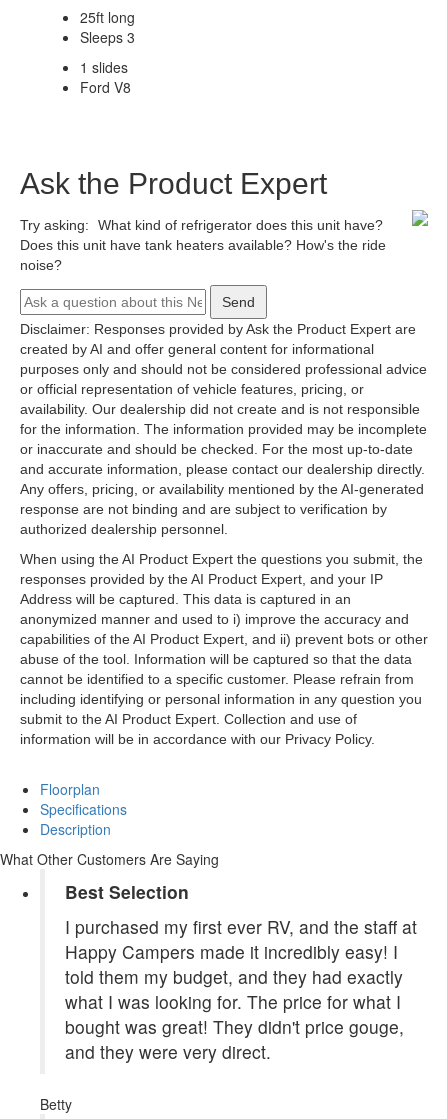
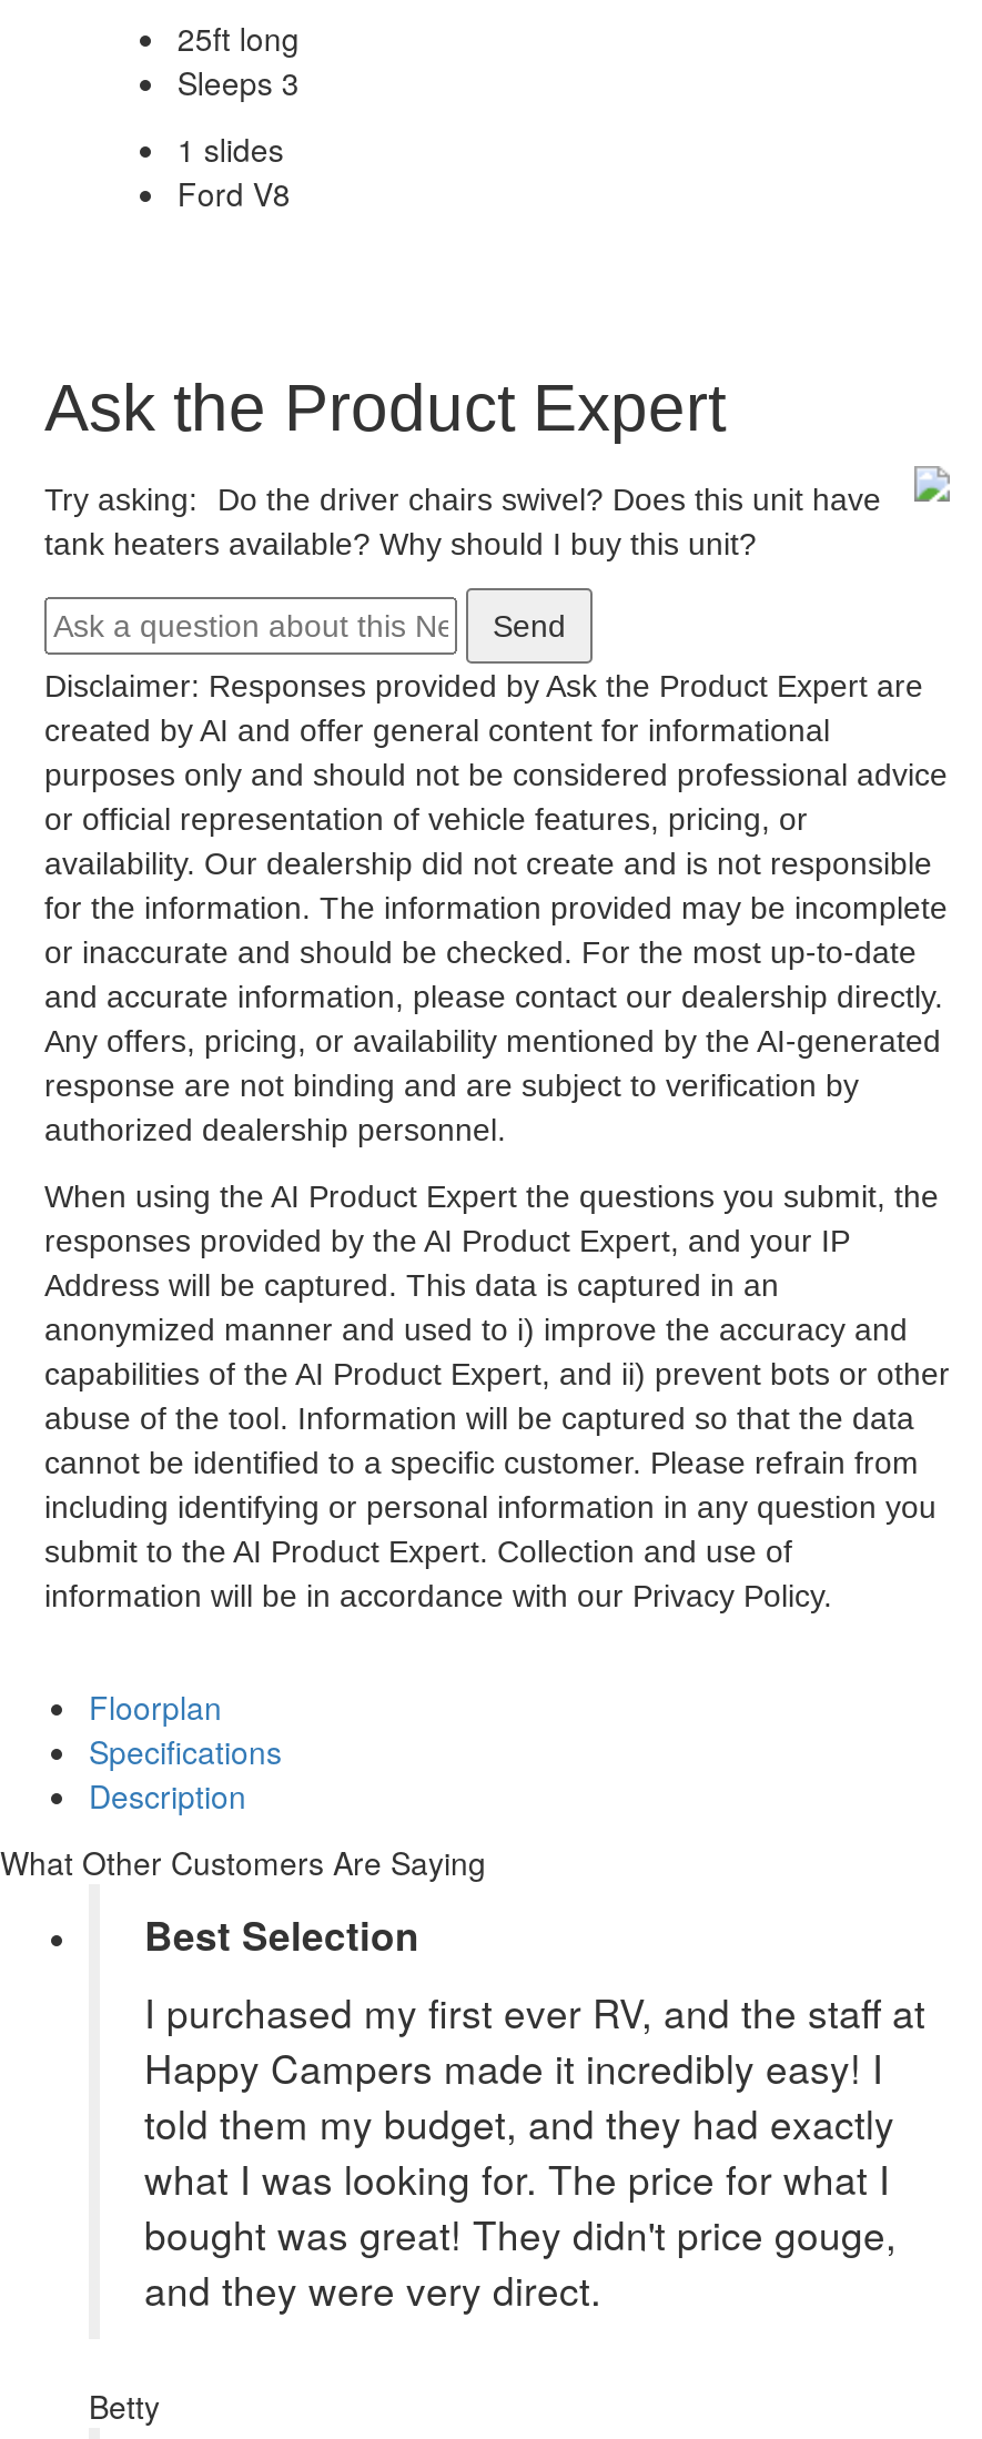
[20,217,386,273] Try asking: What kind of refrigerator does this unit have? | Does this unit have tank heaters available? How's the ride | noise? -> [44,481,881,561] Try asking: Do the driver chairs swivel? Does this unit have | tank heaters available? Why should I buy this unit?

